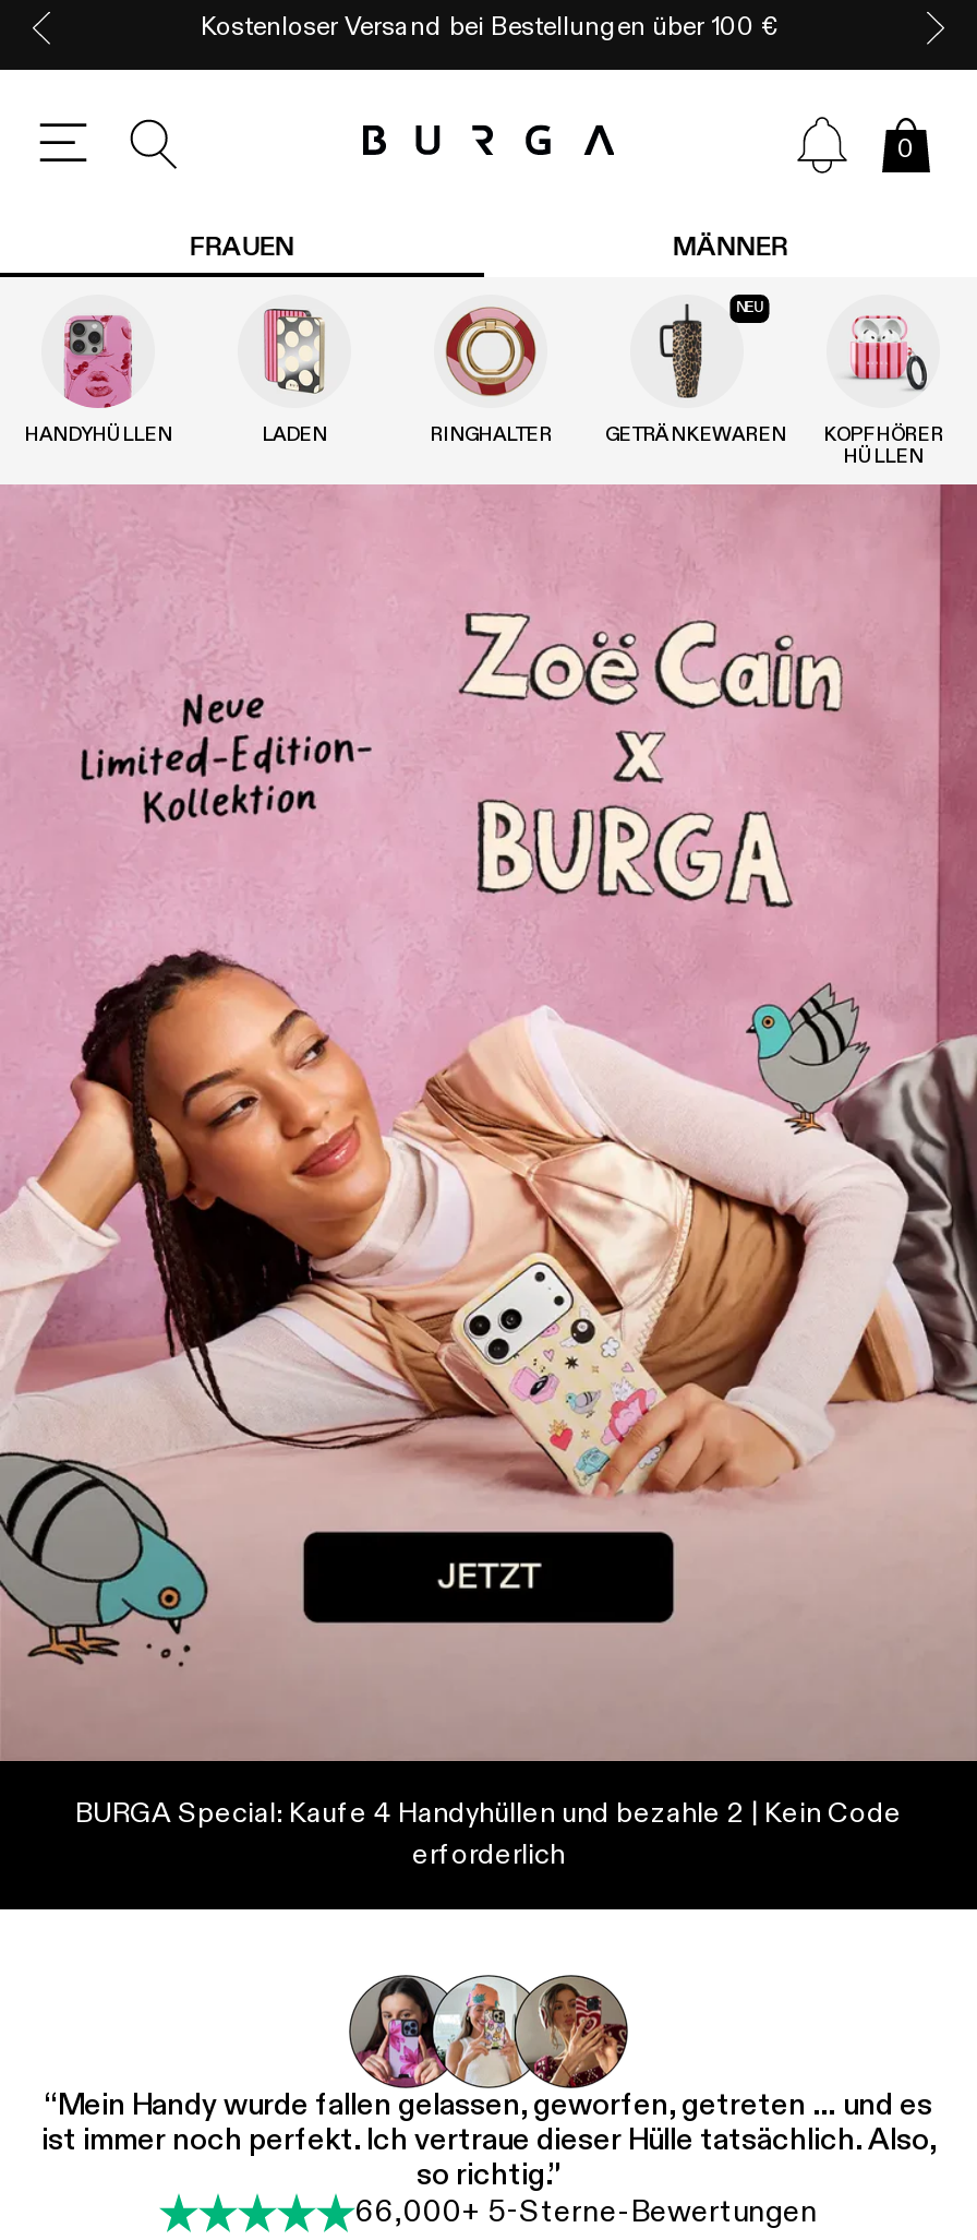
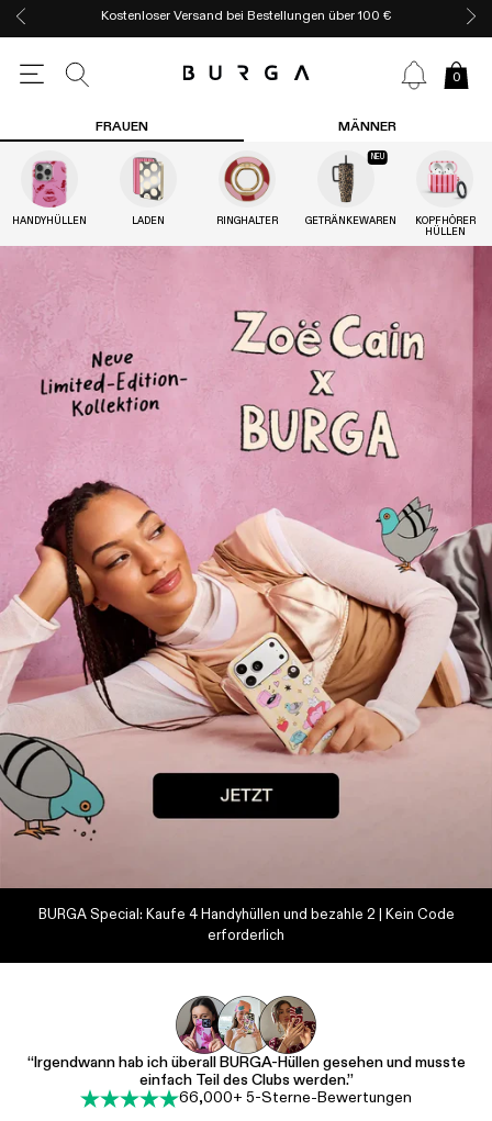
[41,2092,936,2192] “Mein Handy wurde fallen gelassen, geworfen, getreten … und es | ist immer noch perfekt. Ich vertraue dieser Hülle tatsächlich. Also, | so richtig.” -> [27,1055,465,1088] “Irgendwann hab ich überall BURGA-Hüllen gesehen und musste | einfach Teil des Clubs werden.”

